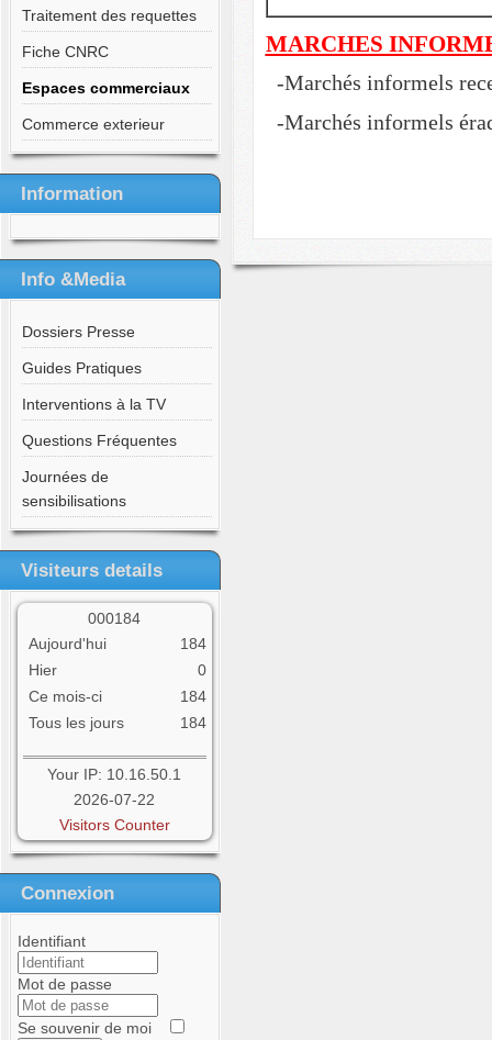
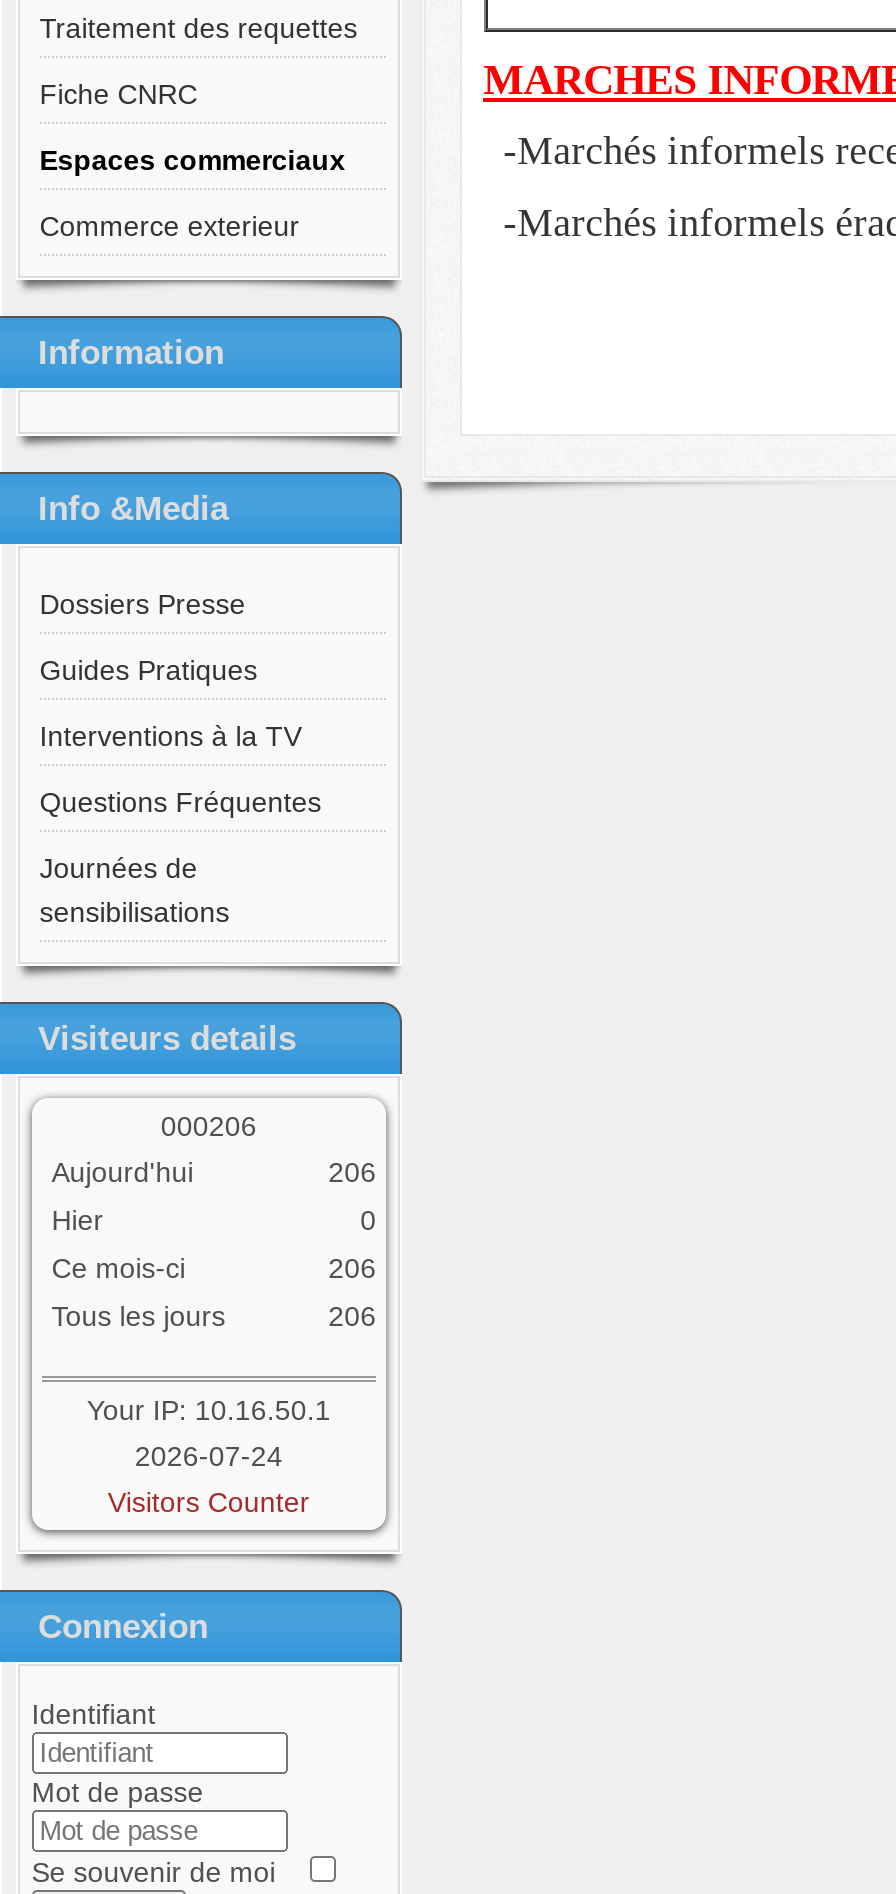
[88,610,141,627] 000184 -> [161,1110,257,1142] 000206
[180,635,207,652] 184 -> [328,1156,376,1188] 206
[180,687,207,705] 184 -> [328,1252,376,1284] 206
[180,714,207,731] 184 -> [328,1300,376,1332] 206
[74,791,155,808] 2026-07-22 -> [135,1440,283,1472] 2026-07-24

